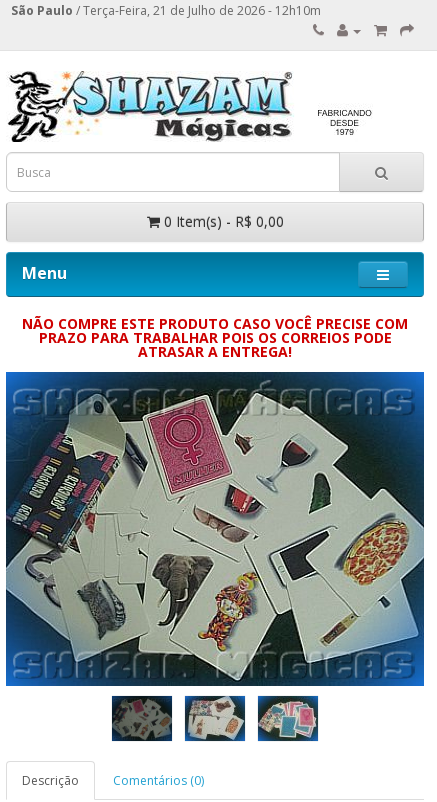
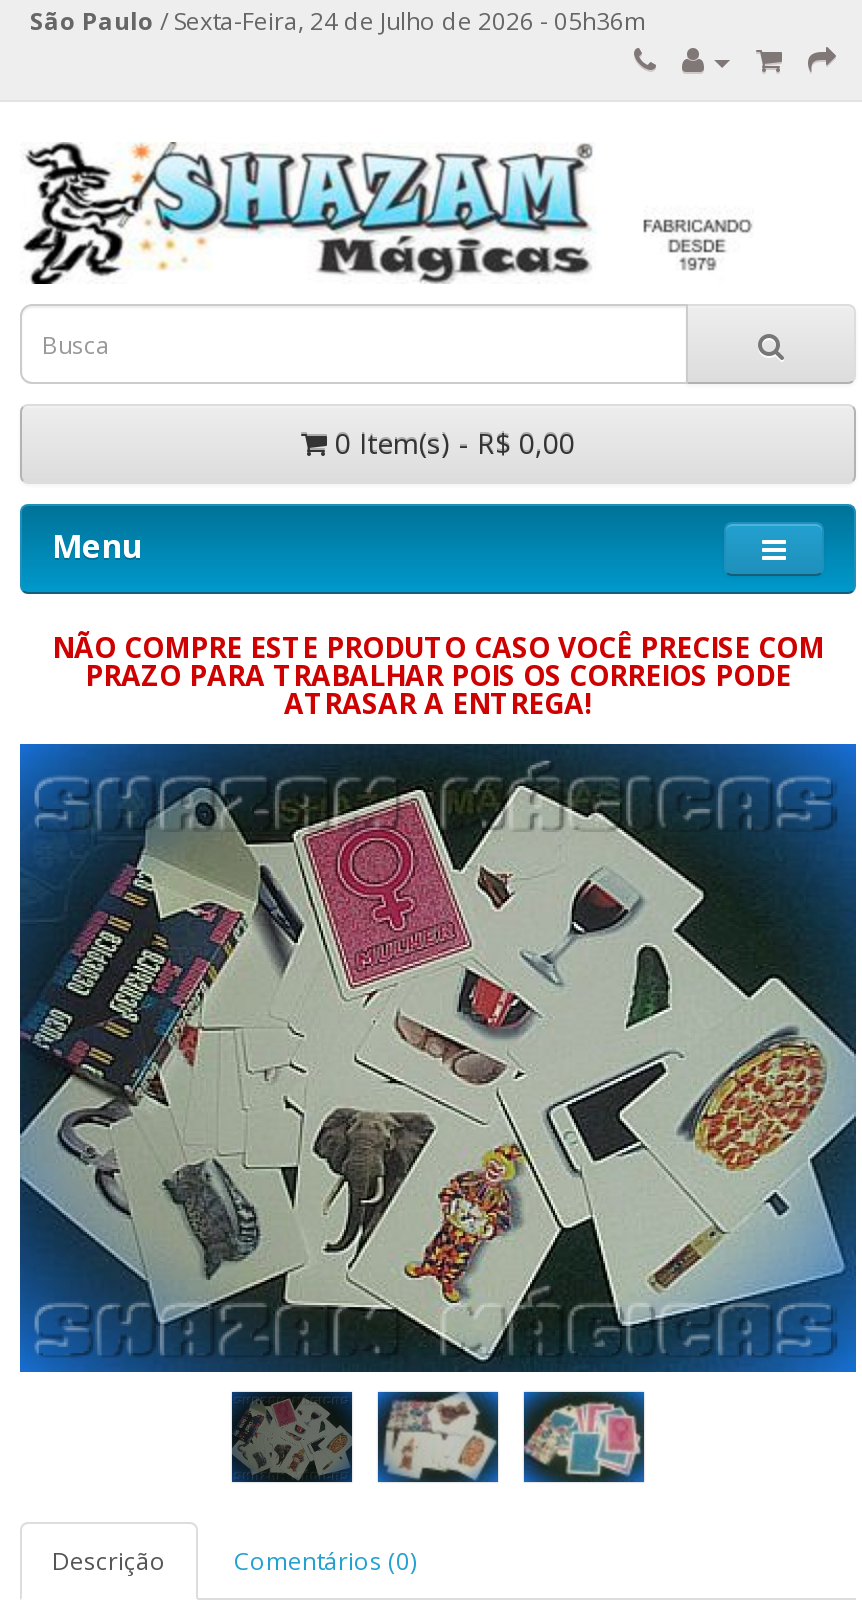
[11,2,321,19] São Paulo / Terça-Feira, 21 de Julho de 2026 - 12h10m -> [30,4,646,38] São Paulo / Sexta-Feira, 24 de Julho de 2026 - 05h36m

